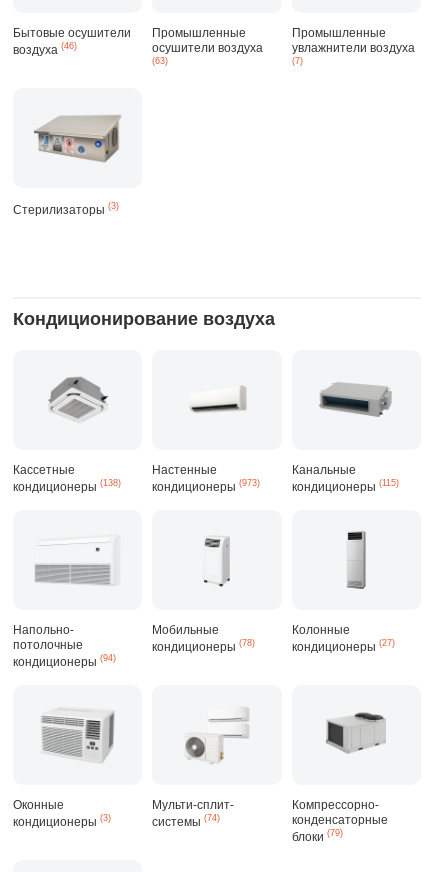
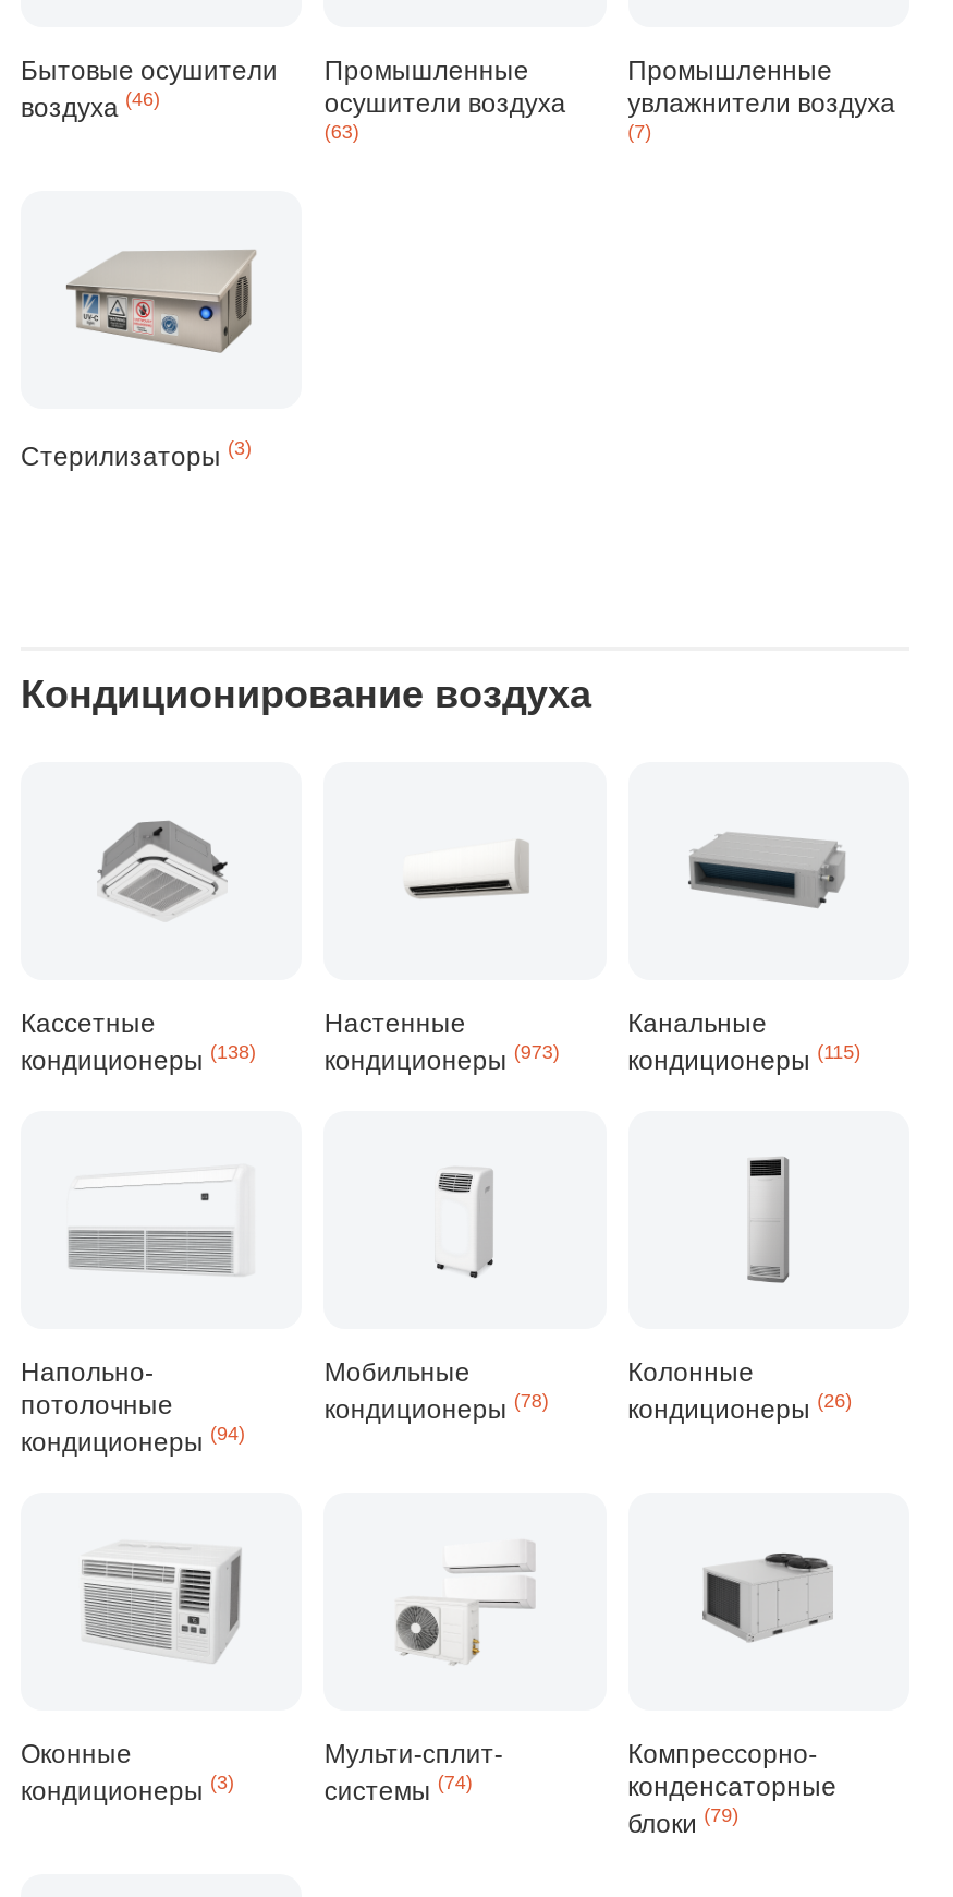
[292,637,395,654] кондиционеры (27) -> [628,1388,852,1425] кондиционеры (26)

